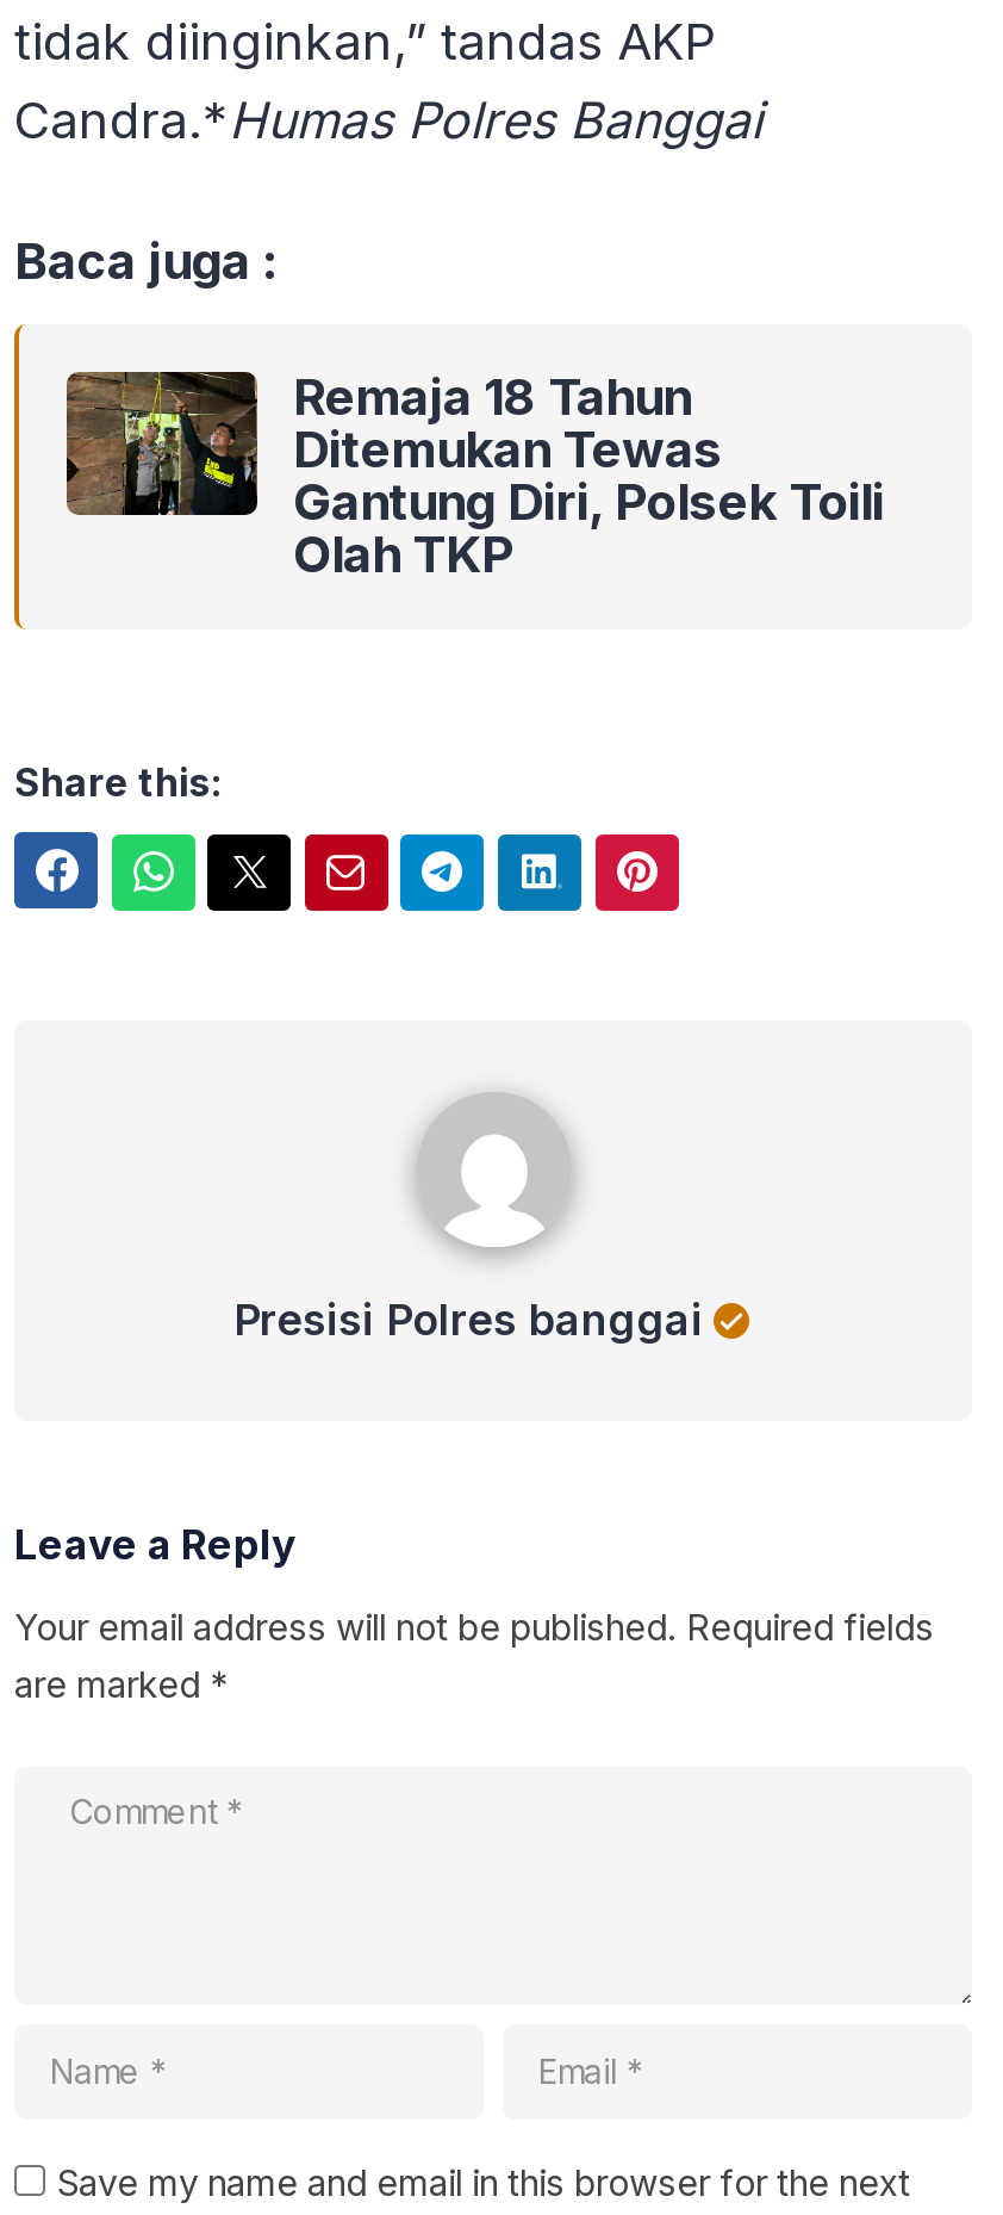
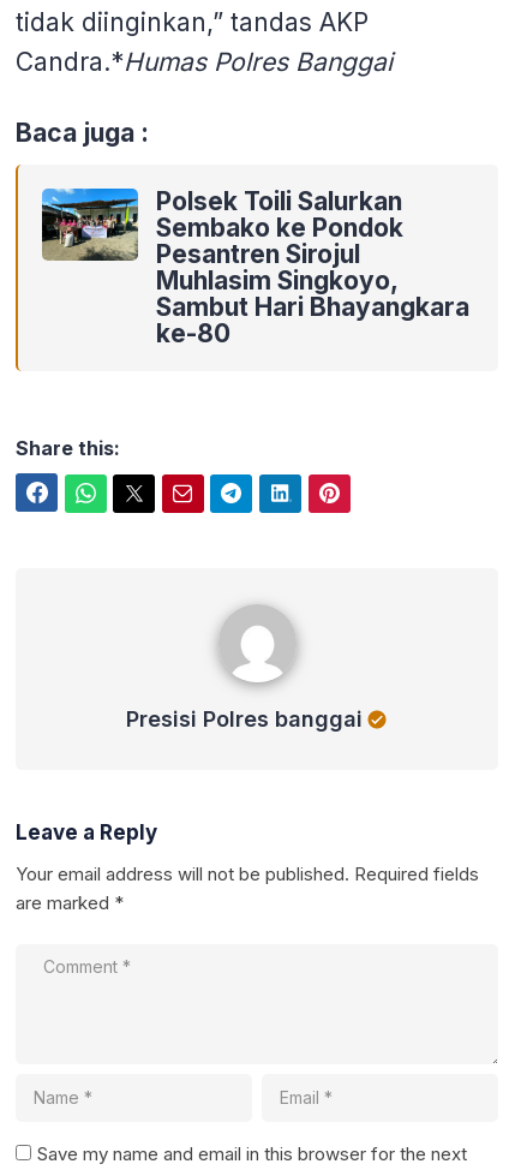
[64,368,884,585] [image] | Remaja 18 Tahun | Ditemukan Tewas | Gantung Diri, Polsek Toili | Olah TKP -> [41,187,469,349] [image] | Polsek Toili Salurkan | Sembako ke Pondok | Pesantren Sirojul | Muhlasim Singkoyo, | Sambut Hari Bhayangkara | ke-80

